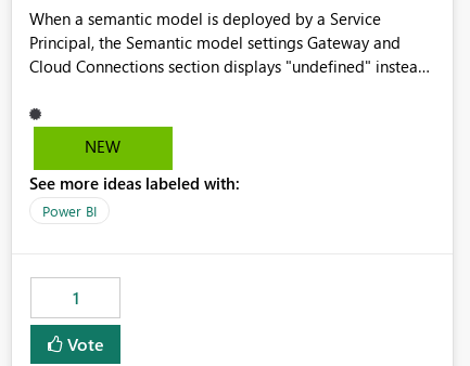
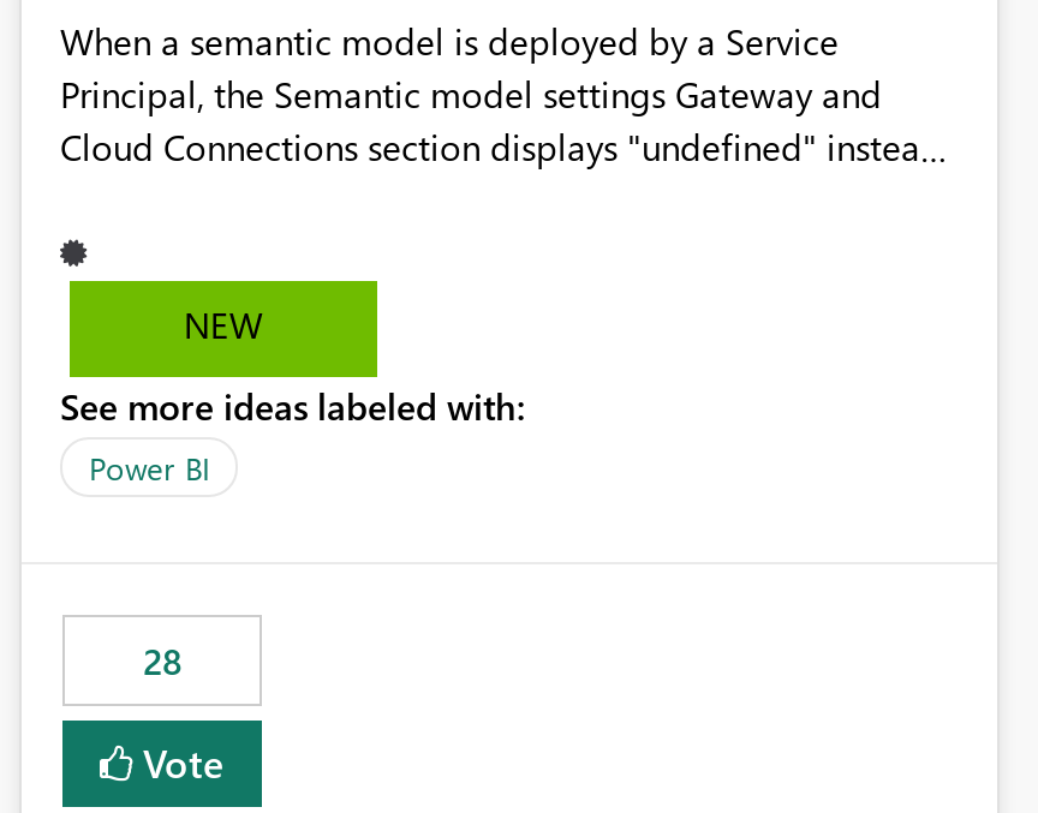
[72,287,79,309] 1 -> [143,637,181,685] 28

